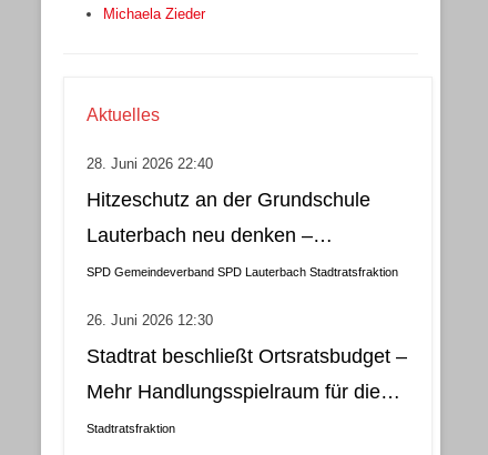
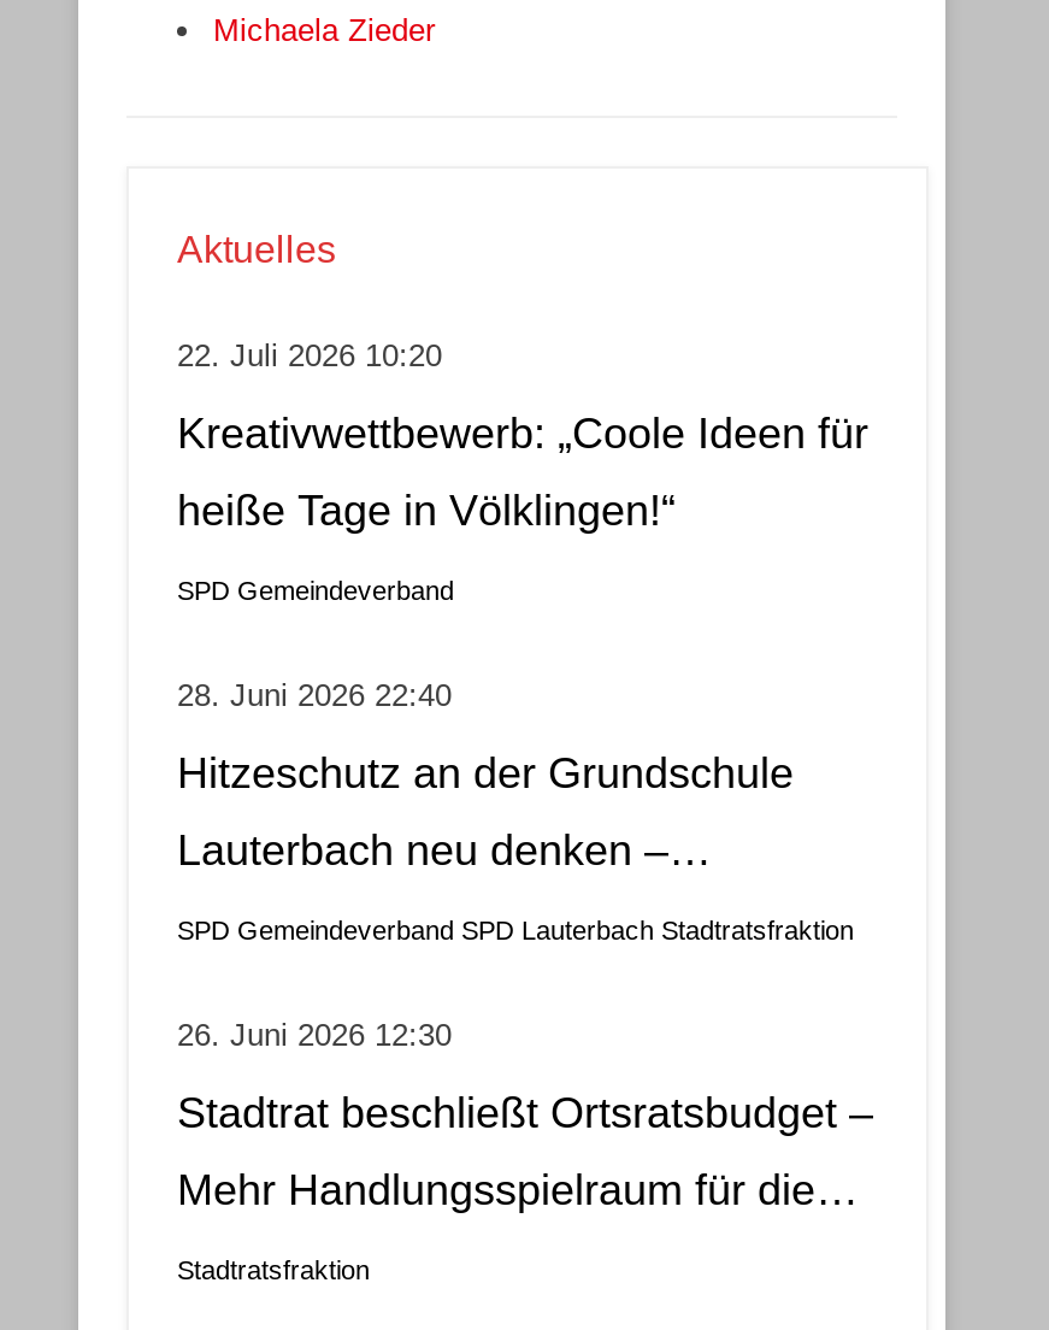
none -> [177,337,868,605] 22. Juli 2026 10:20 | Kreativwettbewerb: „Coole Ideen für | heiße Tage in Völklingen!“ | SPD Gemeindeverband

